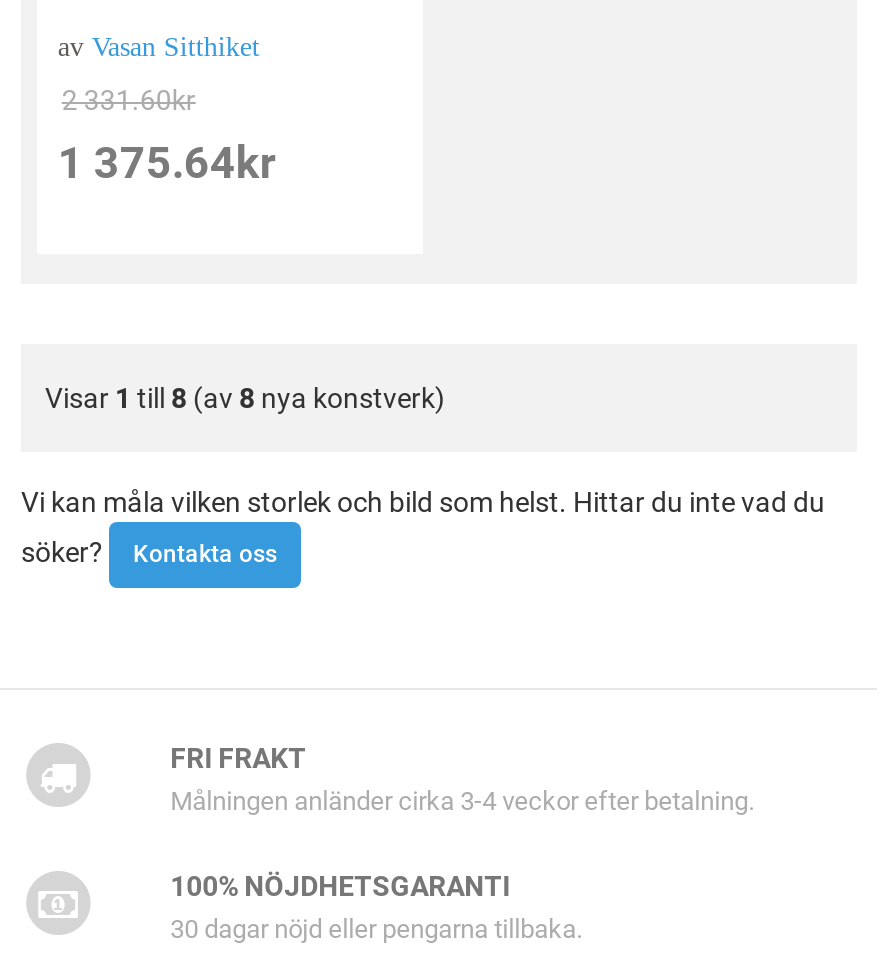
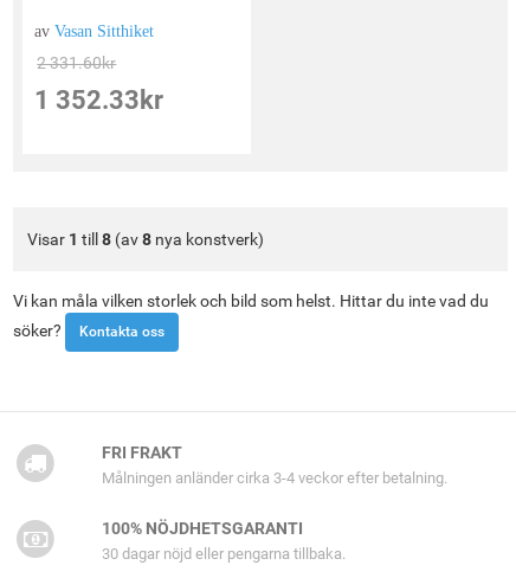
[58,138,276,188] 1 375.64kr -> [35,86,164,115] 1 352.33kr

